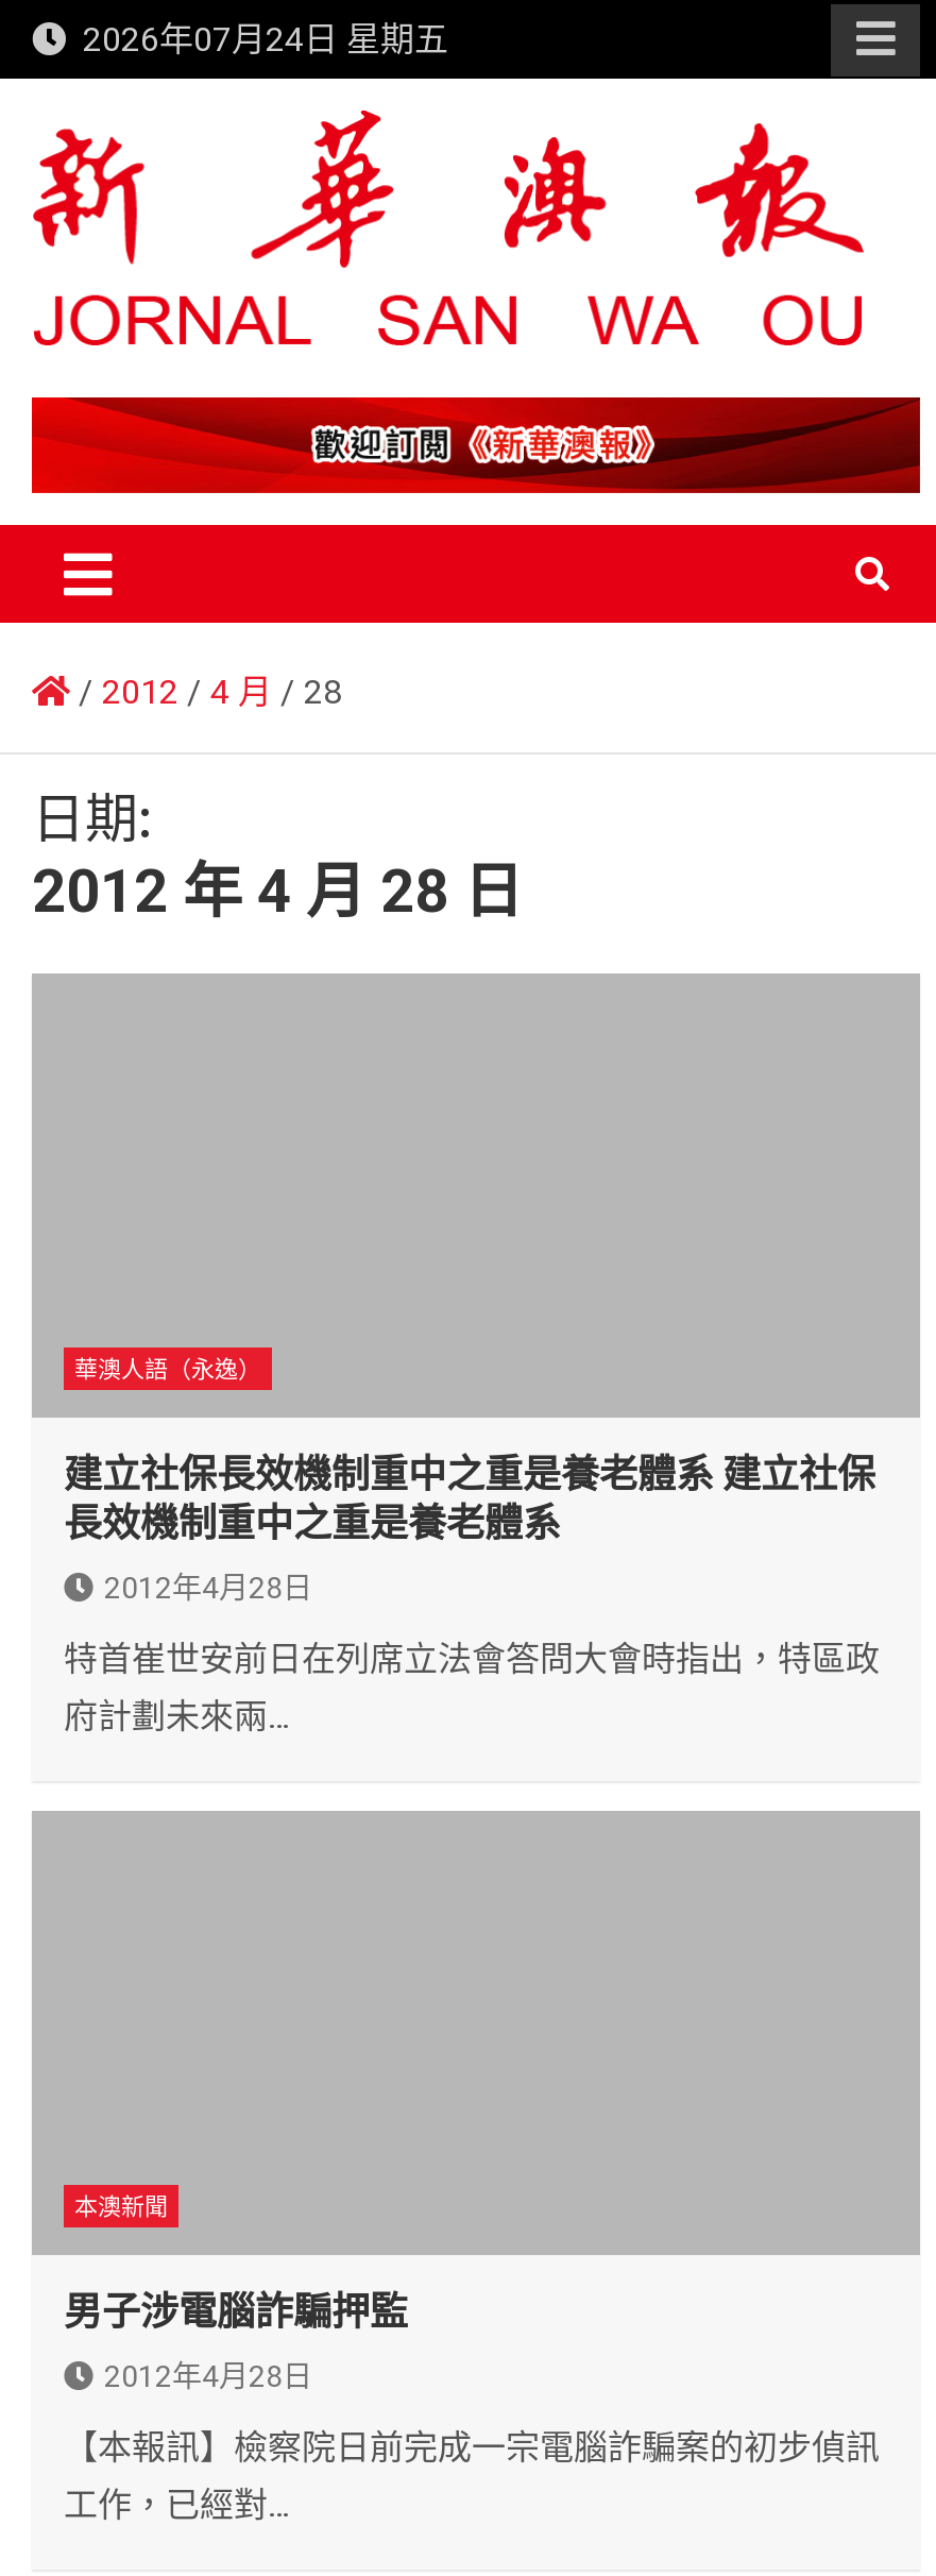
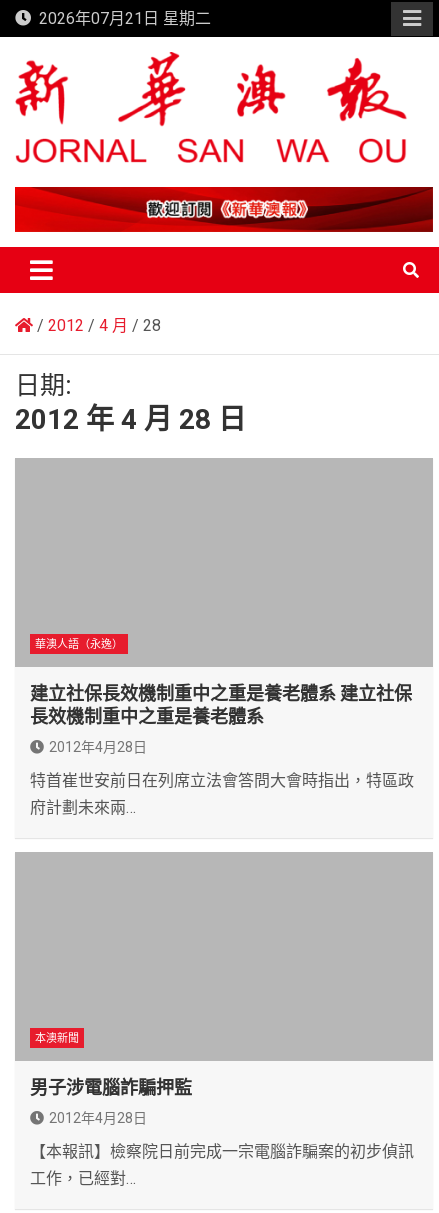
[66,19,448,60] 2026年07月24日 星期五 -> [31,9,211,28] 2026年07月21日 星期二

